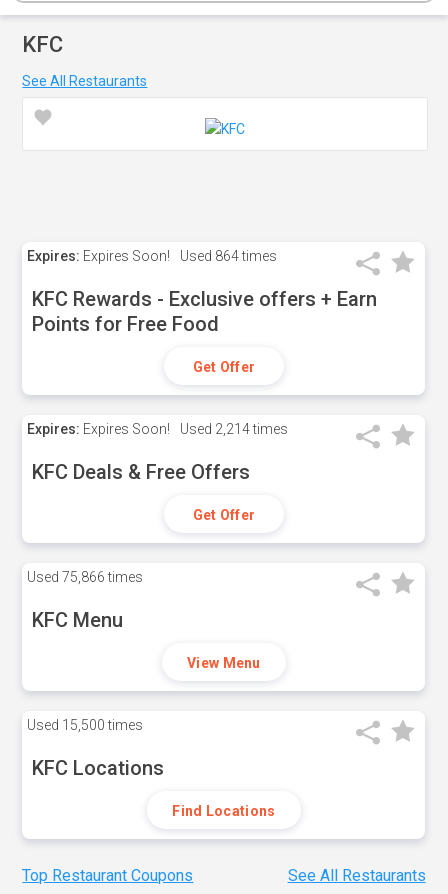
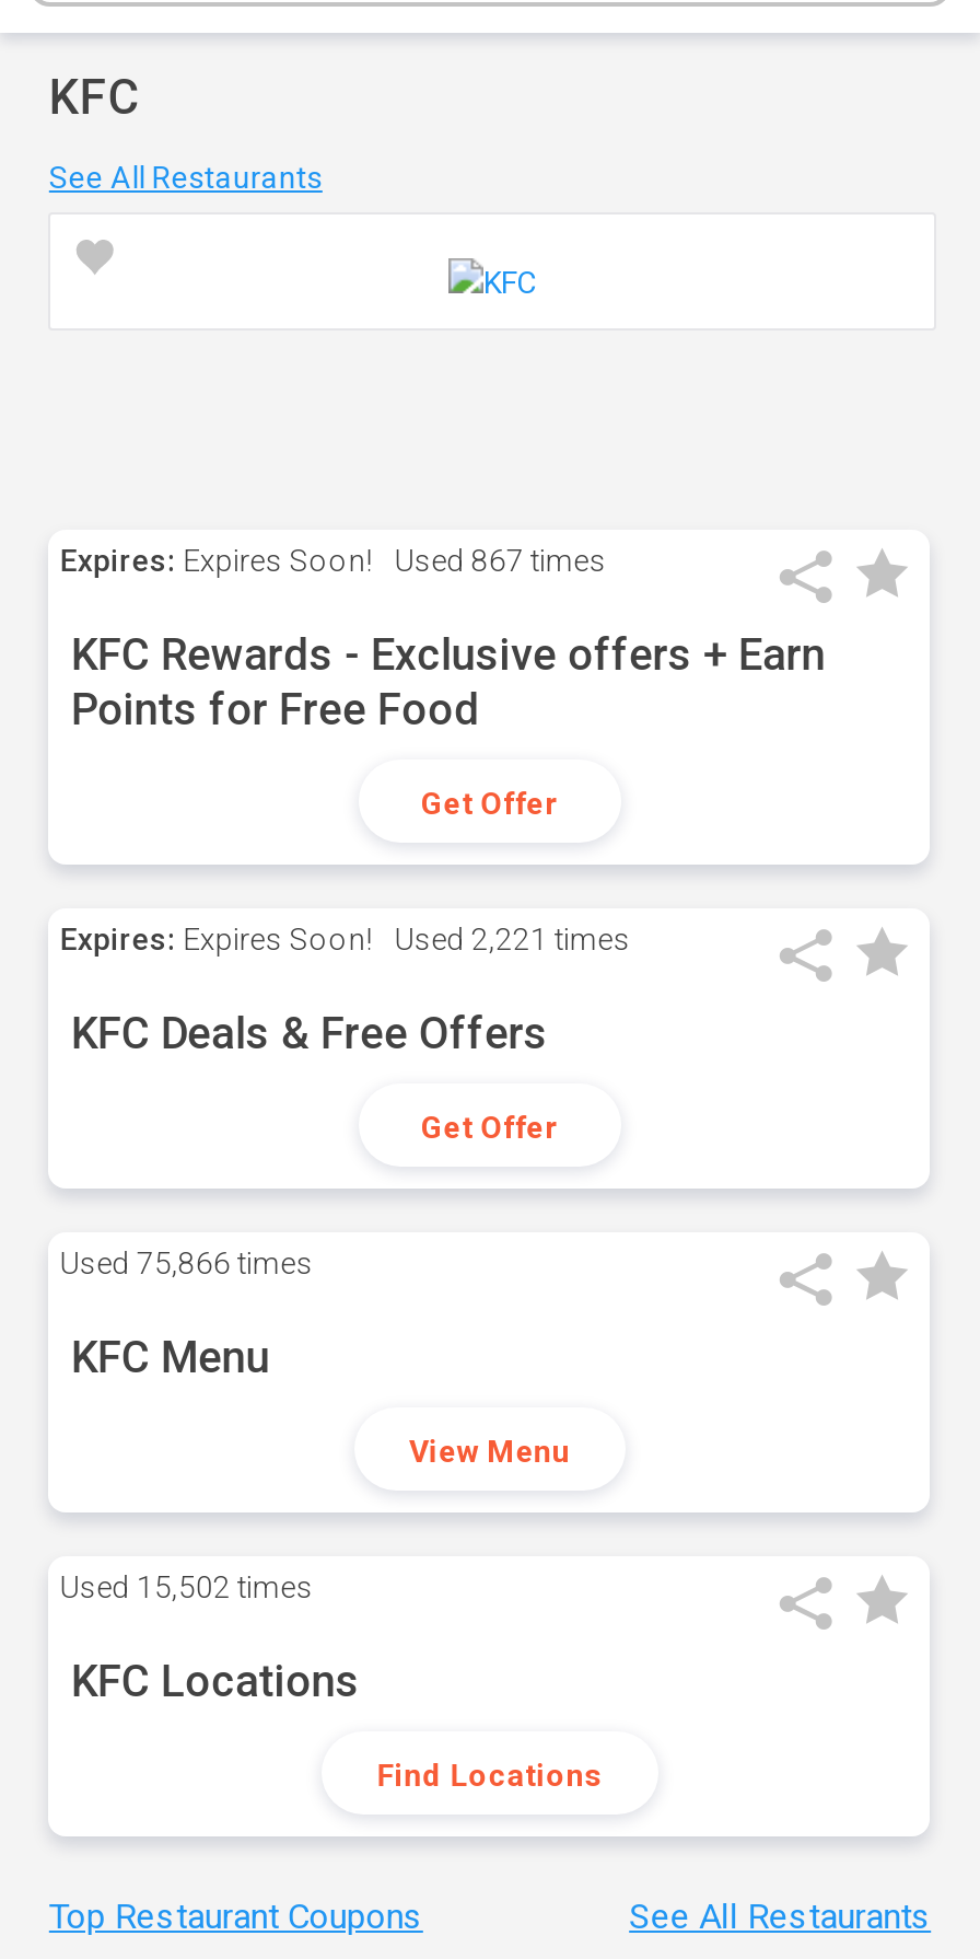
[27,248,277,264] Expires: Expires Soon! Used 864 times -> [60,543,607,578] Expires: Expires Soon! Used 867 times
[27,421,288,437] Expires: Expires Soon! Used 2,214 times -> [60,921,631,957] Expires: Expires Soon! Used 2,221 times
[27,717,143,733] Used 15,500 times -> [60,1569,314,1604] Used 15,502 times

